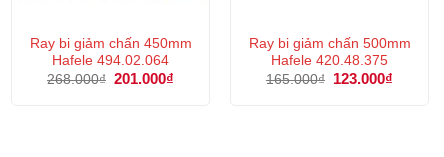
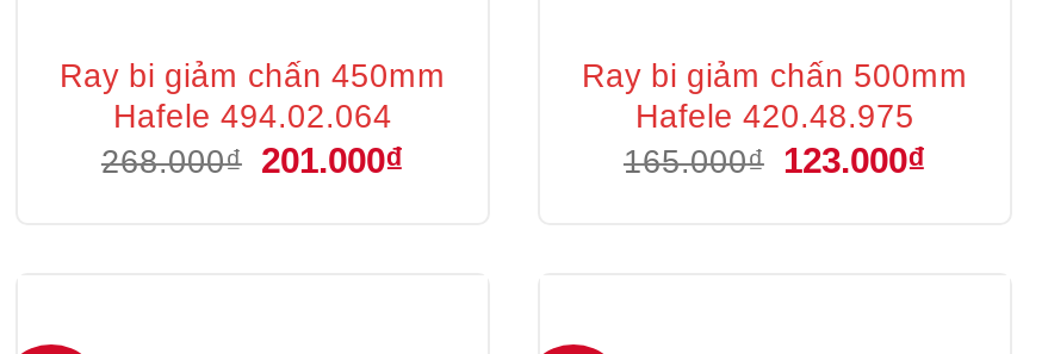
[271,53,388,68] Hafele 420.48.375 -> [635,98,914,134] Hafele 420.48.975

